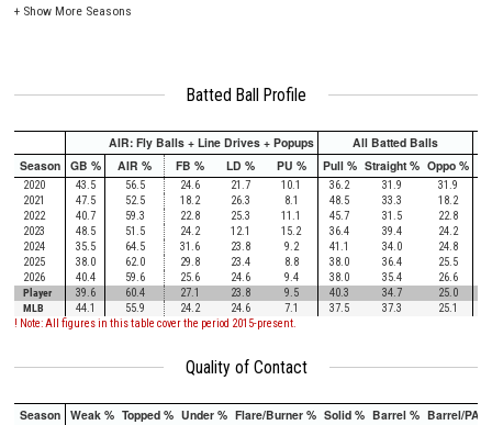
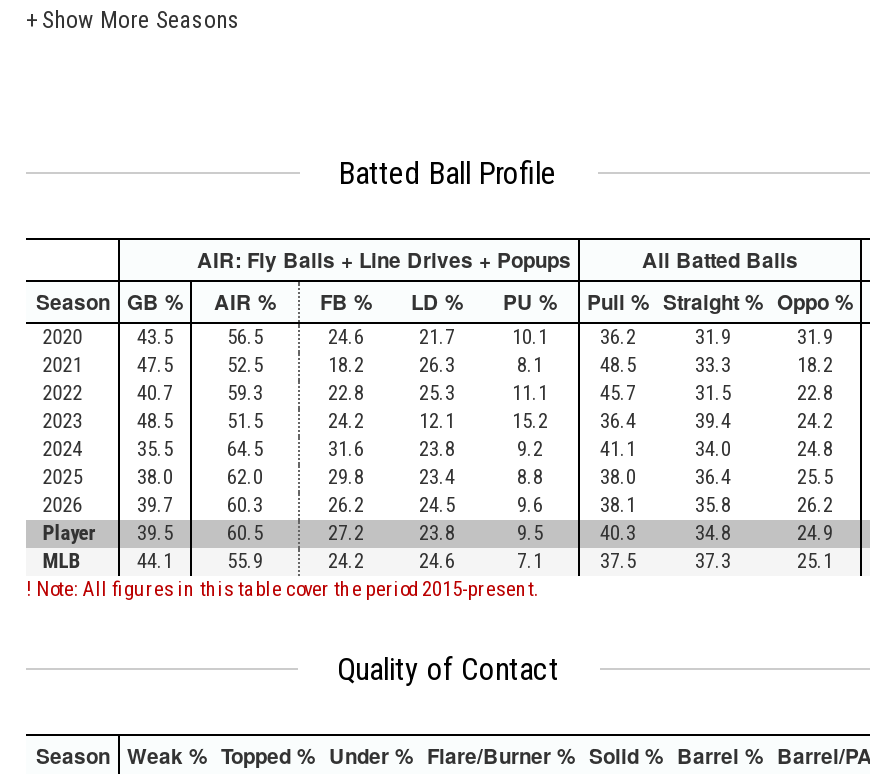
[75,270,95,284] 40.4 -> [137,492,173,518] 39.7
[125,270,144,284] 59.6 -> [227,492,263,518] 60.3
[180,270,200,284] 25.6 -> [328,492,364,518] 26.2
[230,270,250,284] 24.6 -> [419,492,455,518] 24.5
[284,270,298,284] 9.4 -> [517,492,543,518] 9.6
[329,270,349,284] 38.0 -> [600,492,636,518] 38.1
[382,270,401,284] 35.4 -> [695,492,731,518] 35.8
[438,270,457,284] 26.6 -> [797,492,833,518] 26.2
[23,285,95,300] Player 39.6 -> [42,520,173,546] Player 39.5
[125,285,144,300] 60.4 -> [227,520,263,546] 60.5
[180,285,200,300] 27.1 -> [328,520,364,546] 27.2
[382,285,401,300] 34.7 -> [695,520,731,546] 34.8
[438,285,457,300] 25.0 -> [797,520,833,546] 24.9

